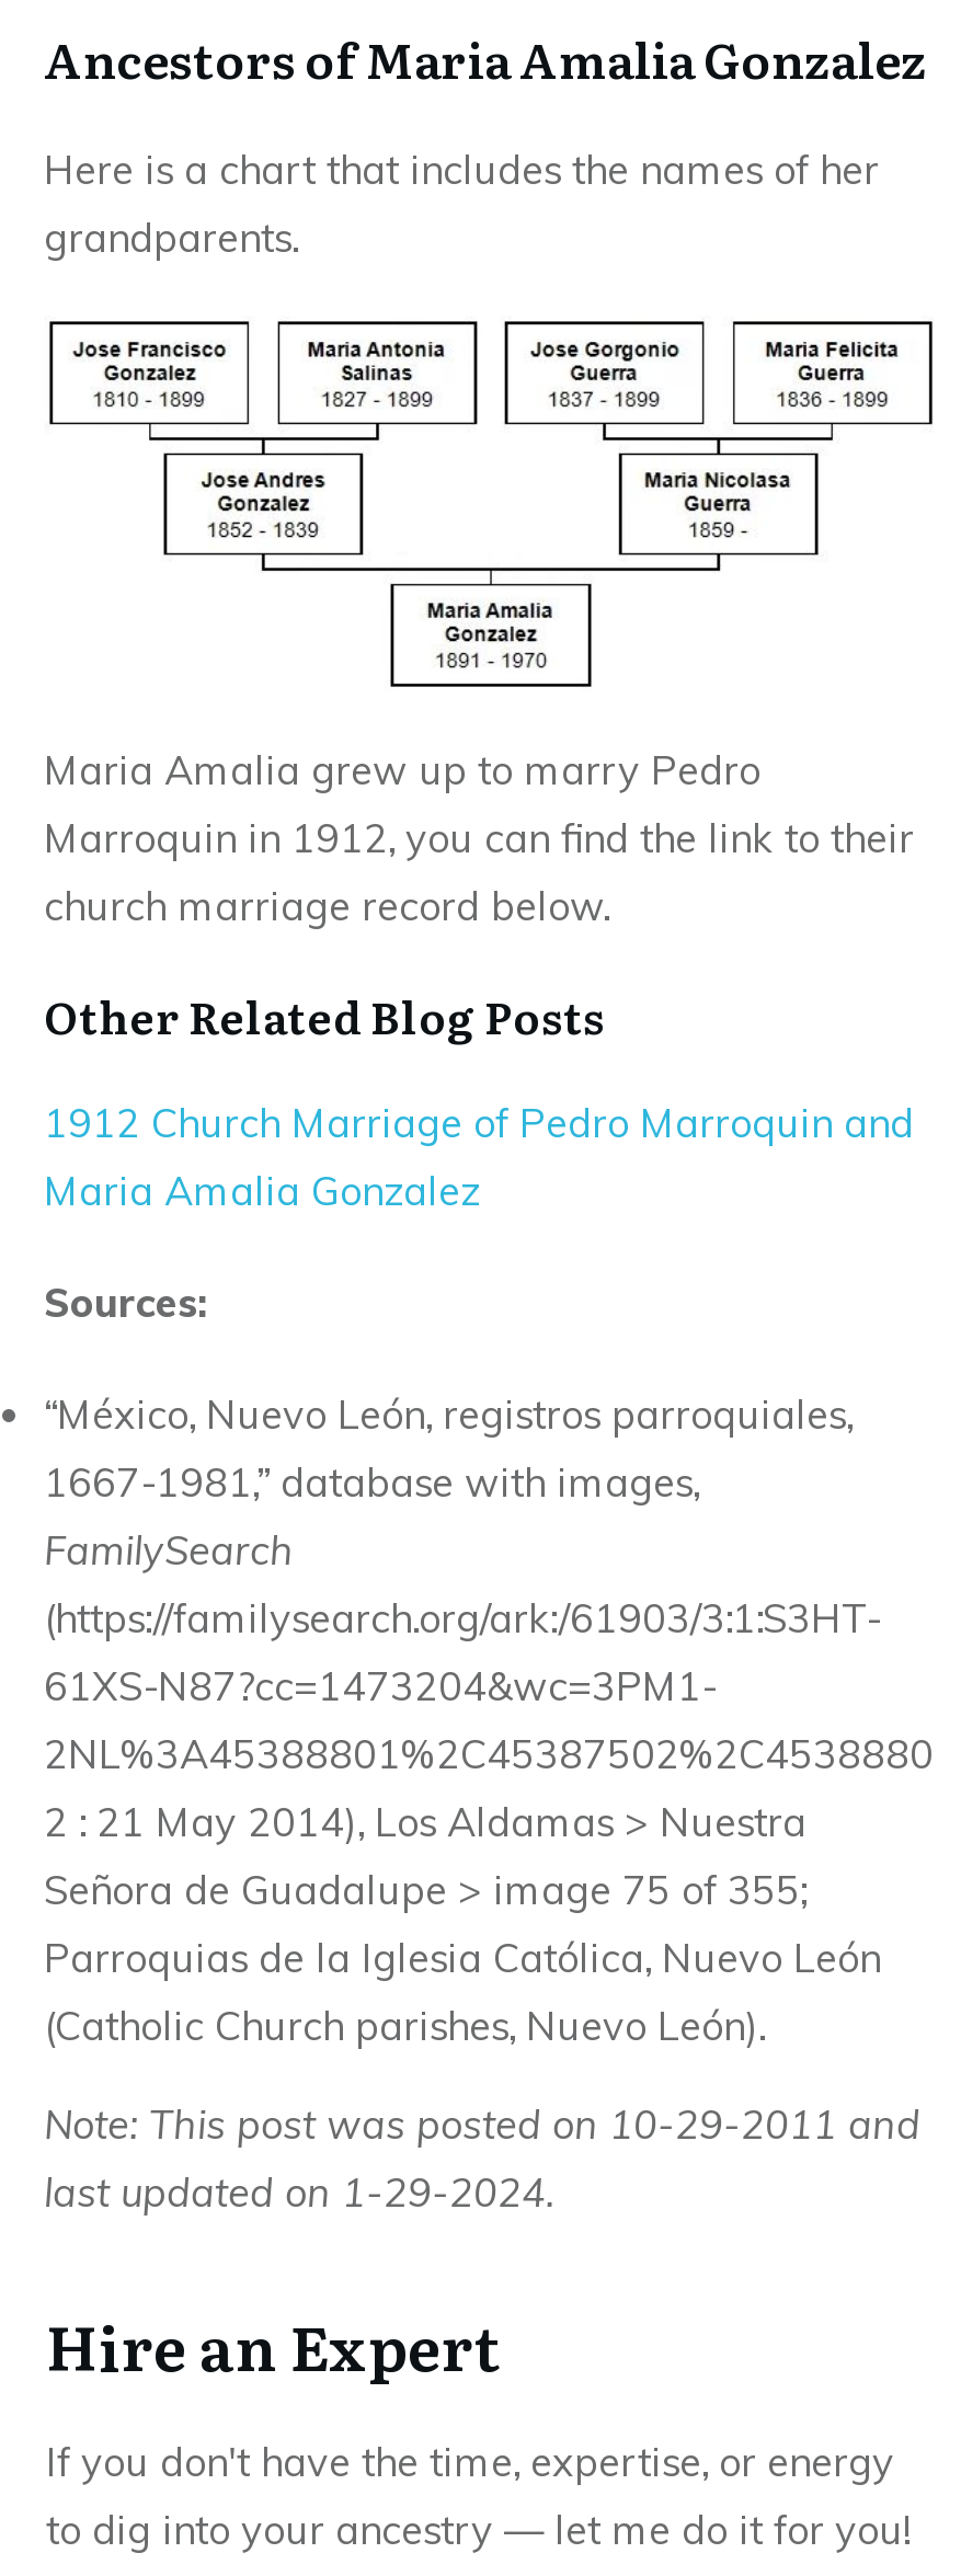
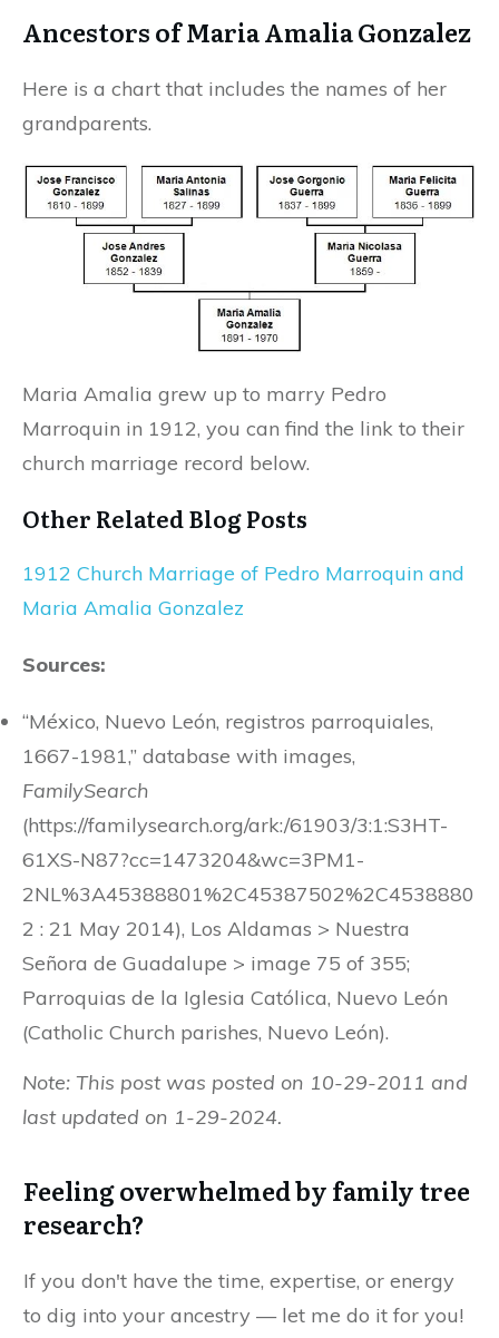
[46,2299,500,2391] Hire an Expert -> [23,1172,470,1242] Feeling overwhelmed by family tree | research?

